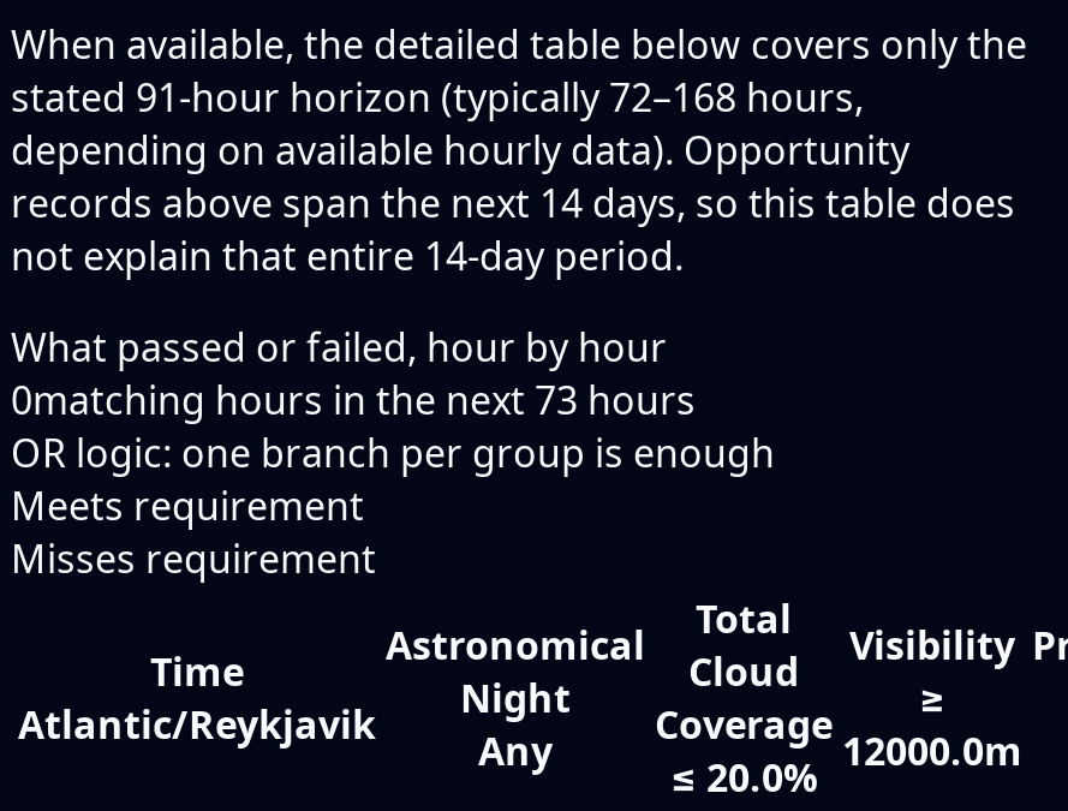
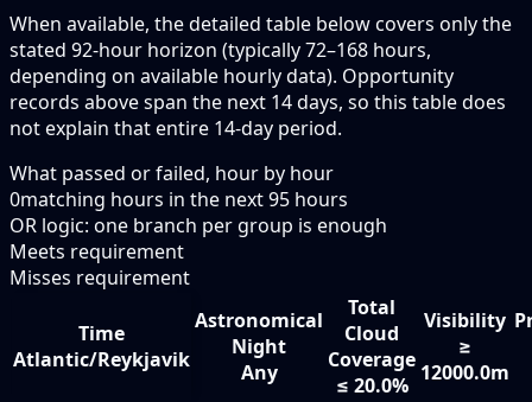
[11,72,864,125] stated 91-hour horizon (typically 72–168 hours, -> [9,37,431,63] stated 92-hour horizon (typically 72–168 hours,
[11,375,696,428] 0matching hours in the next 73 hours -> [9,187,348,213] 0matching hours in the next 95 hours

